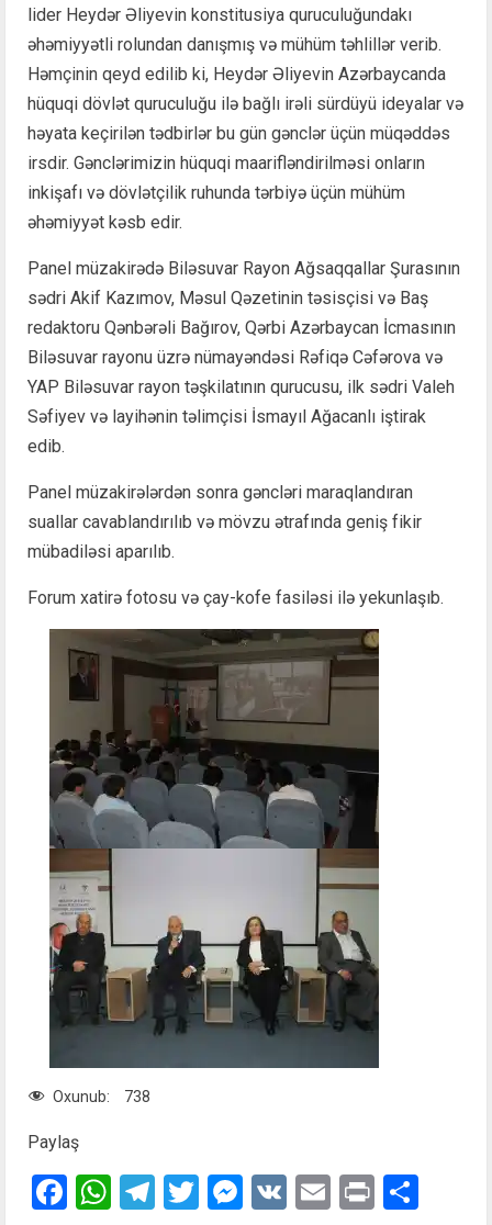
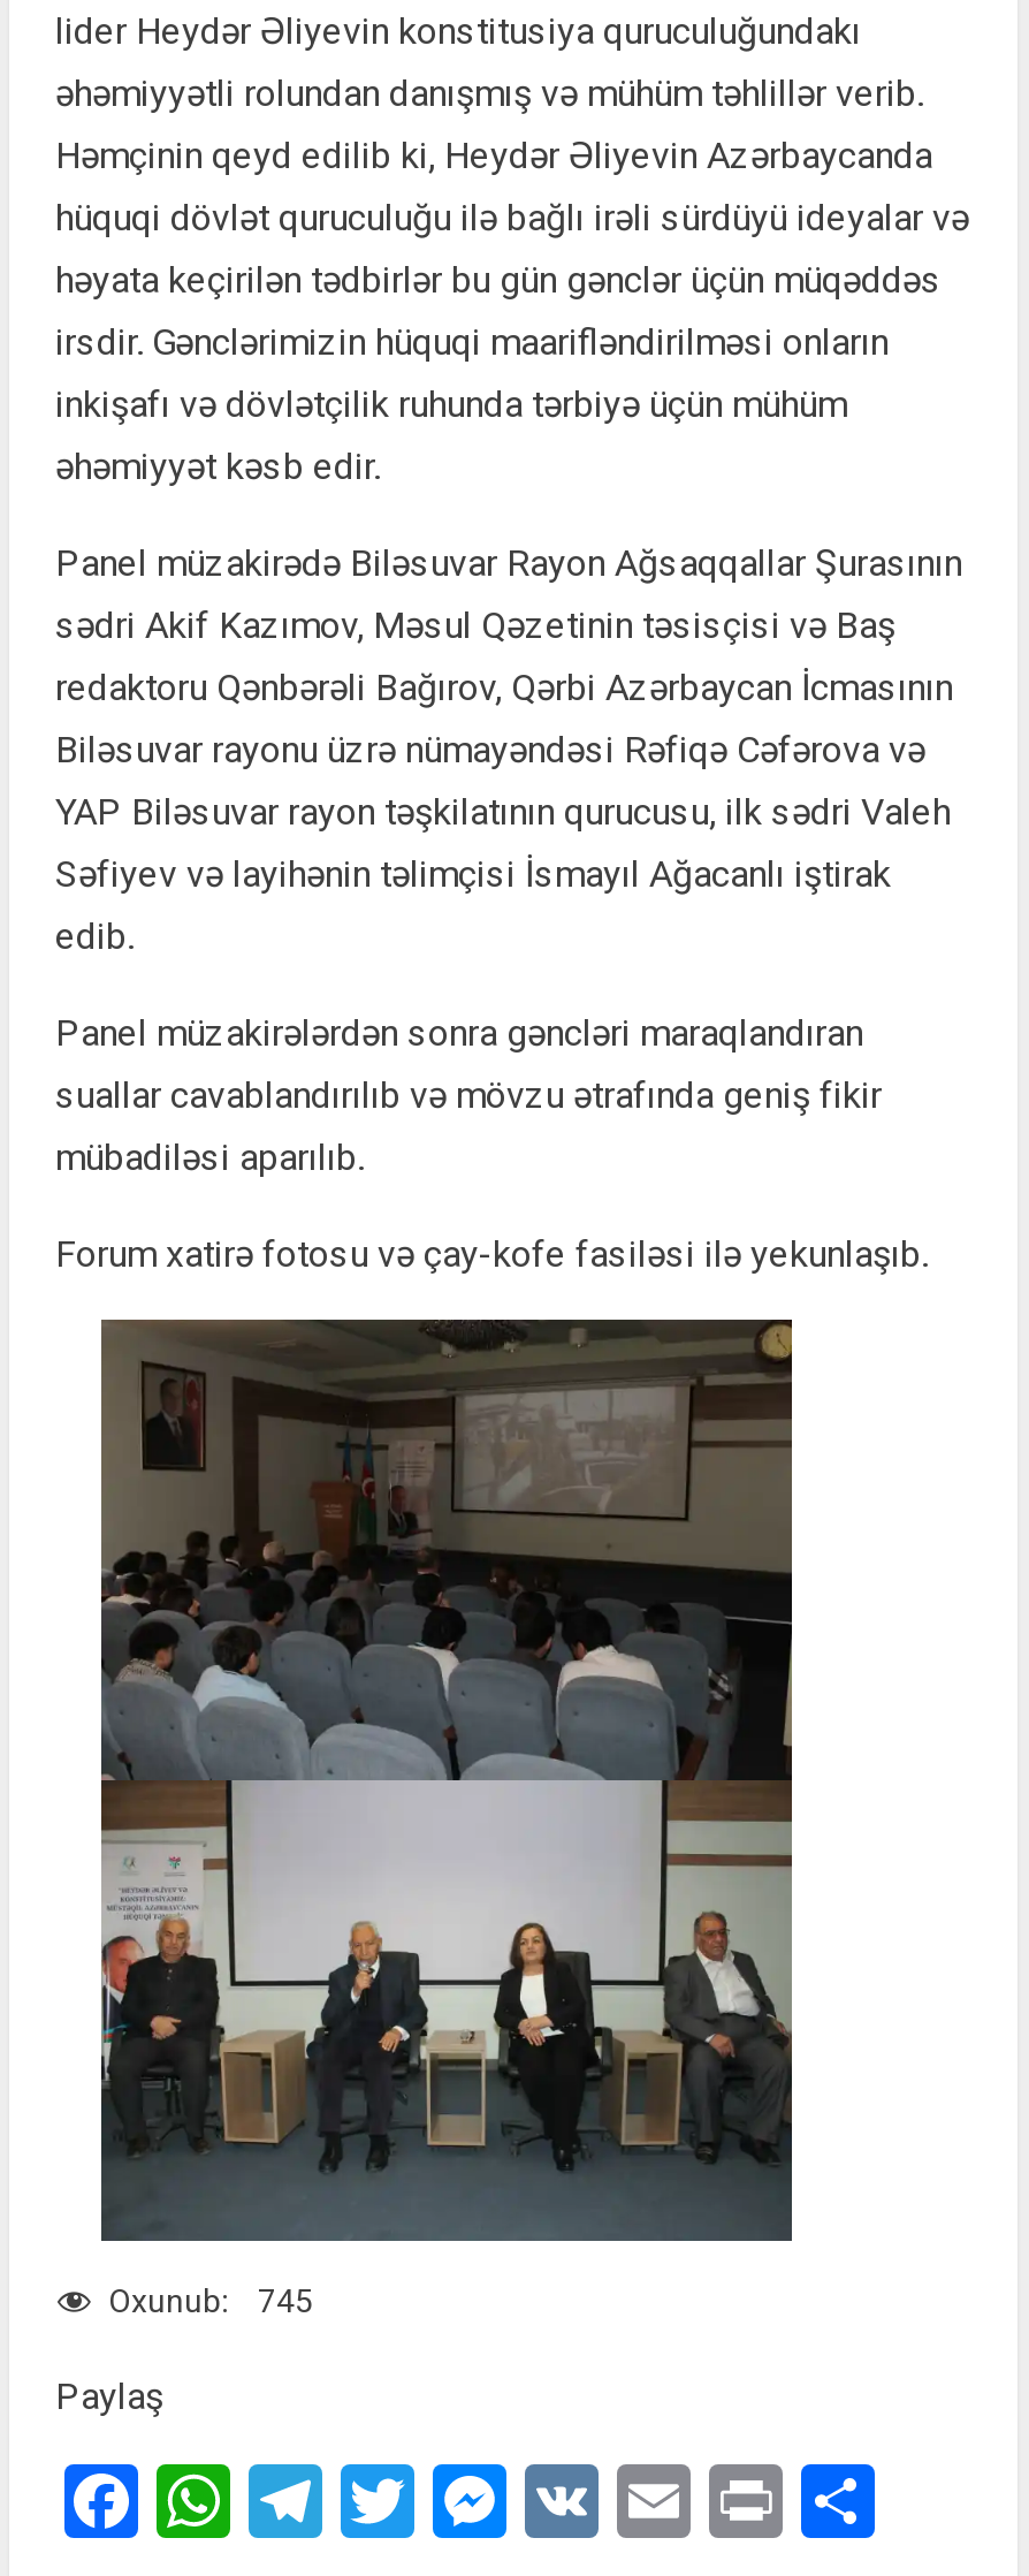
[53,1088,150,1105] Oxunub: 738 -> [108,2283,313,2319] Oxunub: 745

